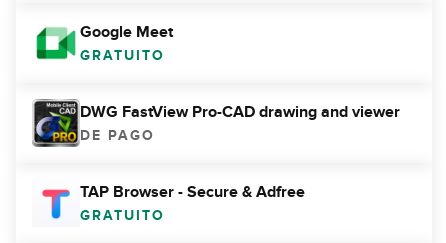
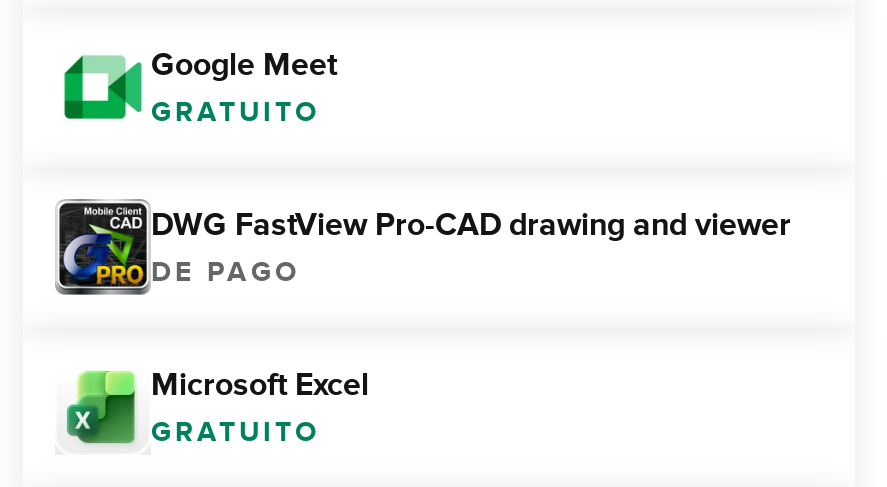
[38,181,305,222] [image] | TAP Browser - Secure & Adfree -> [65,364,369,447] [image] | Microsoft Excel

